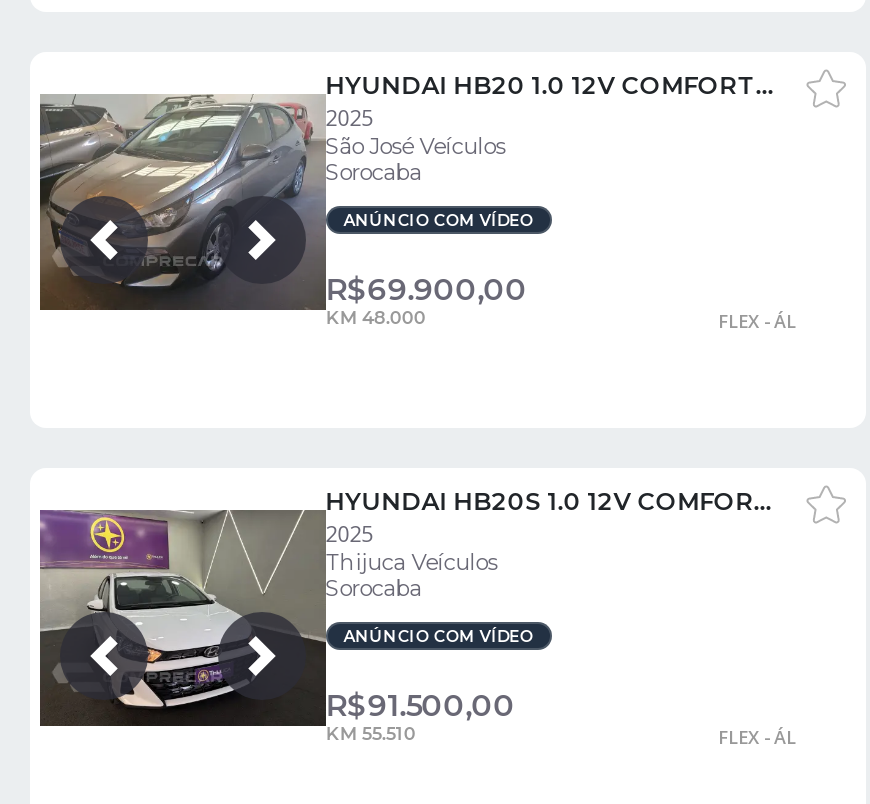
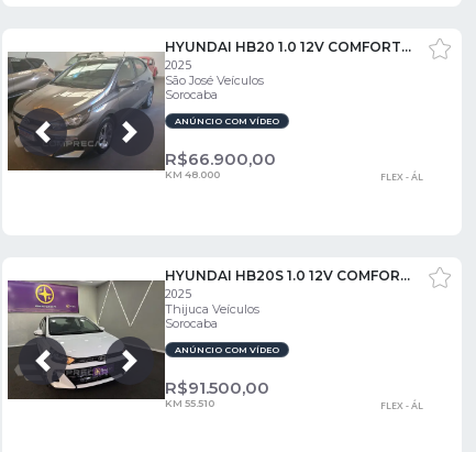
[326,270,528,308] R$69.900,00 -> [165,148,276,169] R$66.900,00

